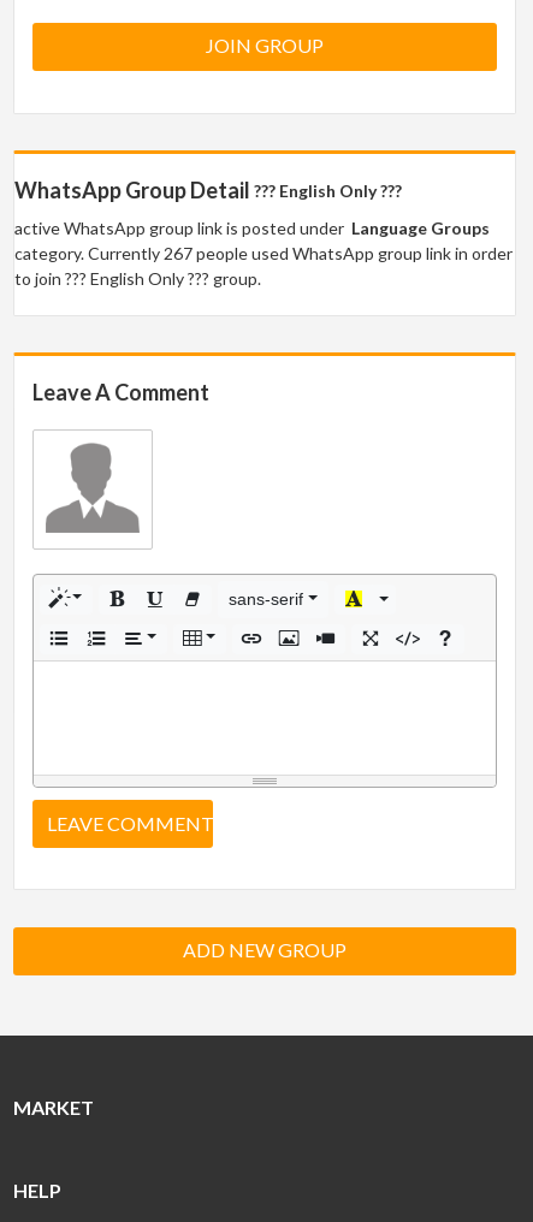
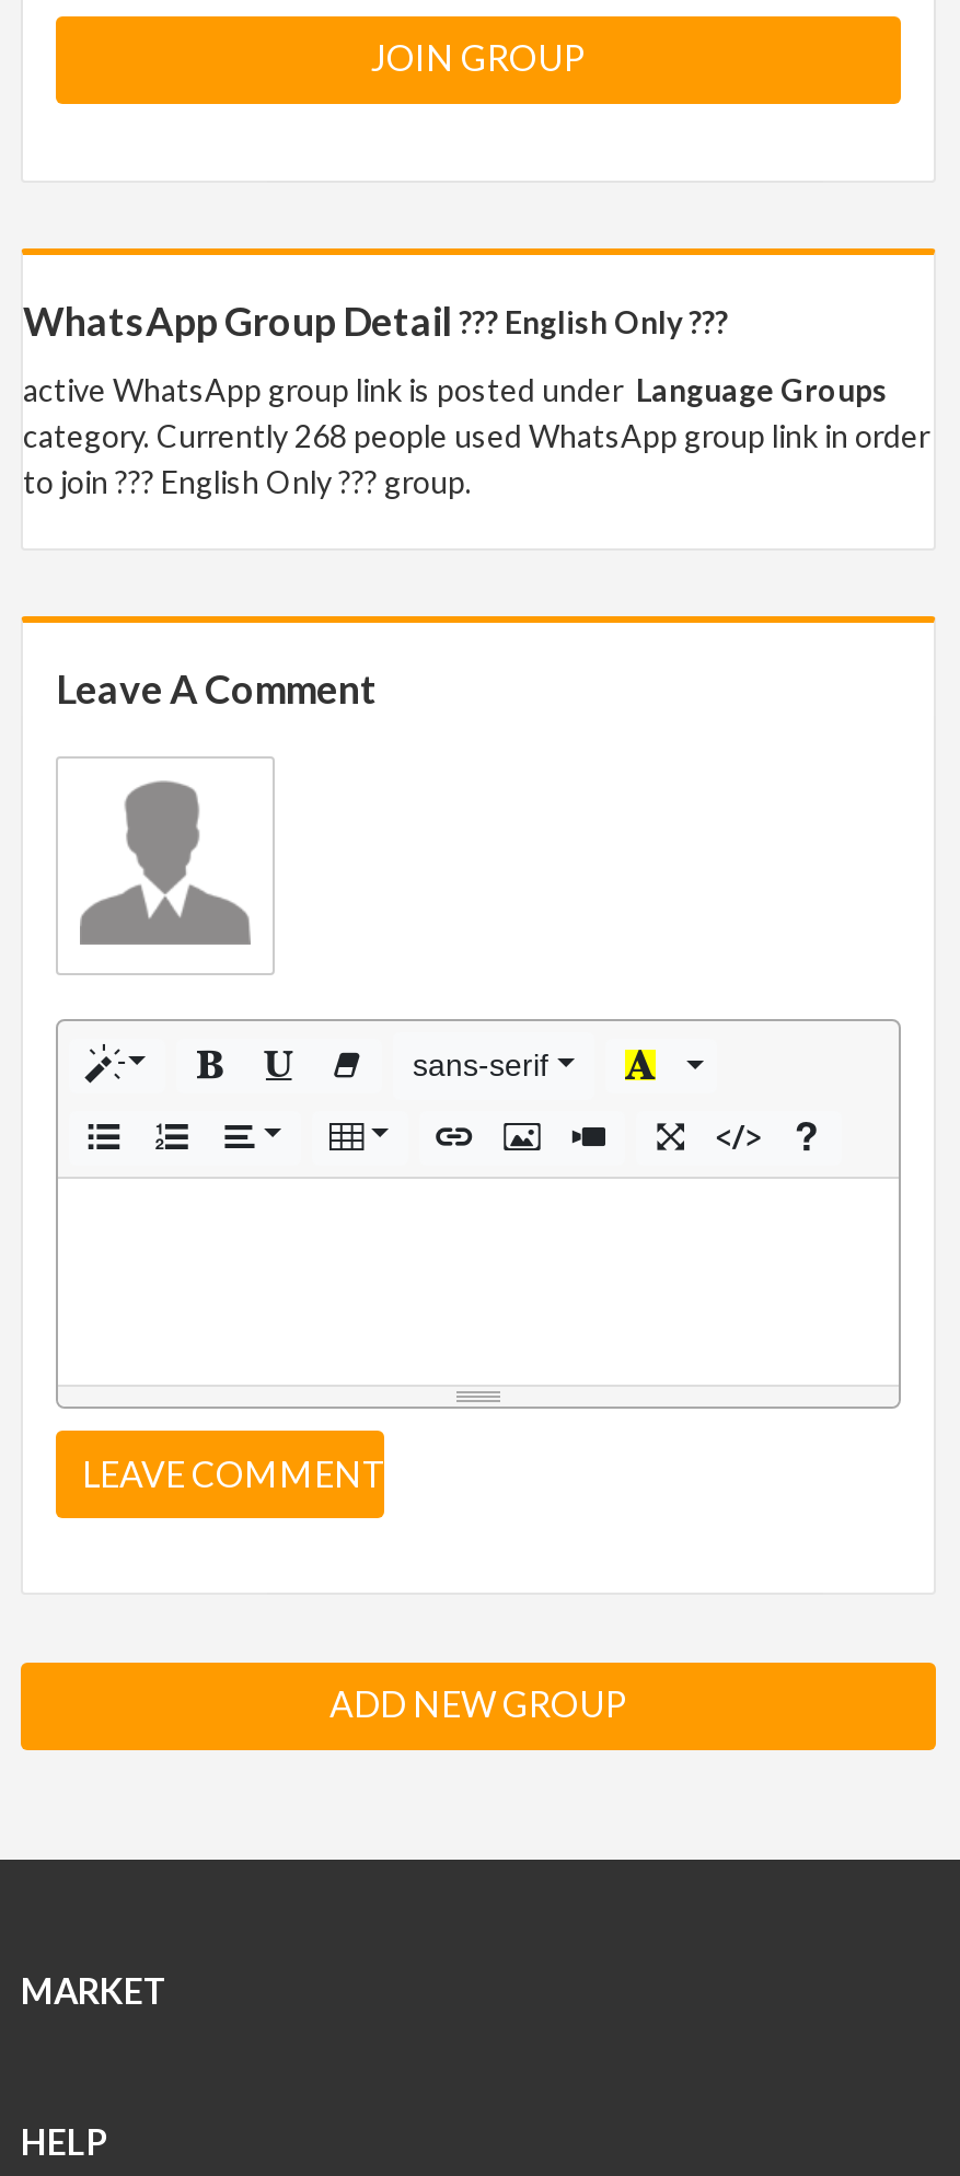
[14,243,513,263] category. Currently 267 people used WhatsApp group link in order -> [23,417,929,454] category. Currently 268 people used WhatsApp group link in order

